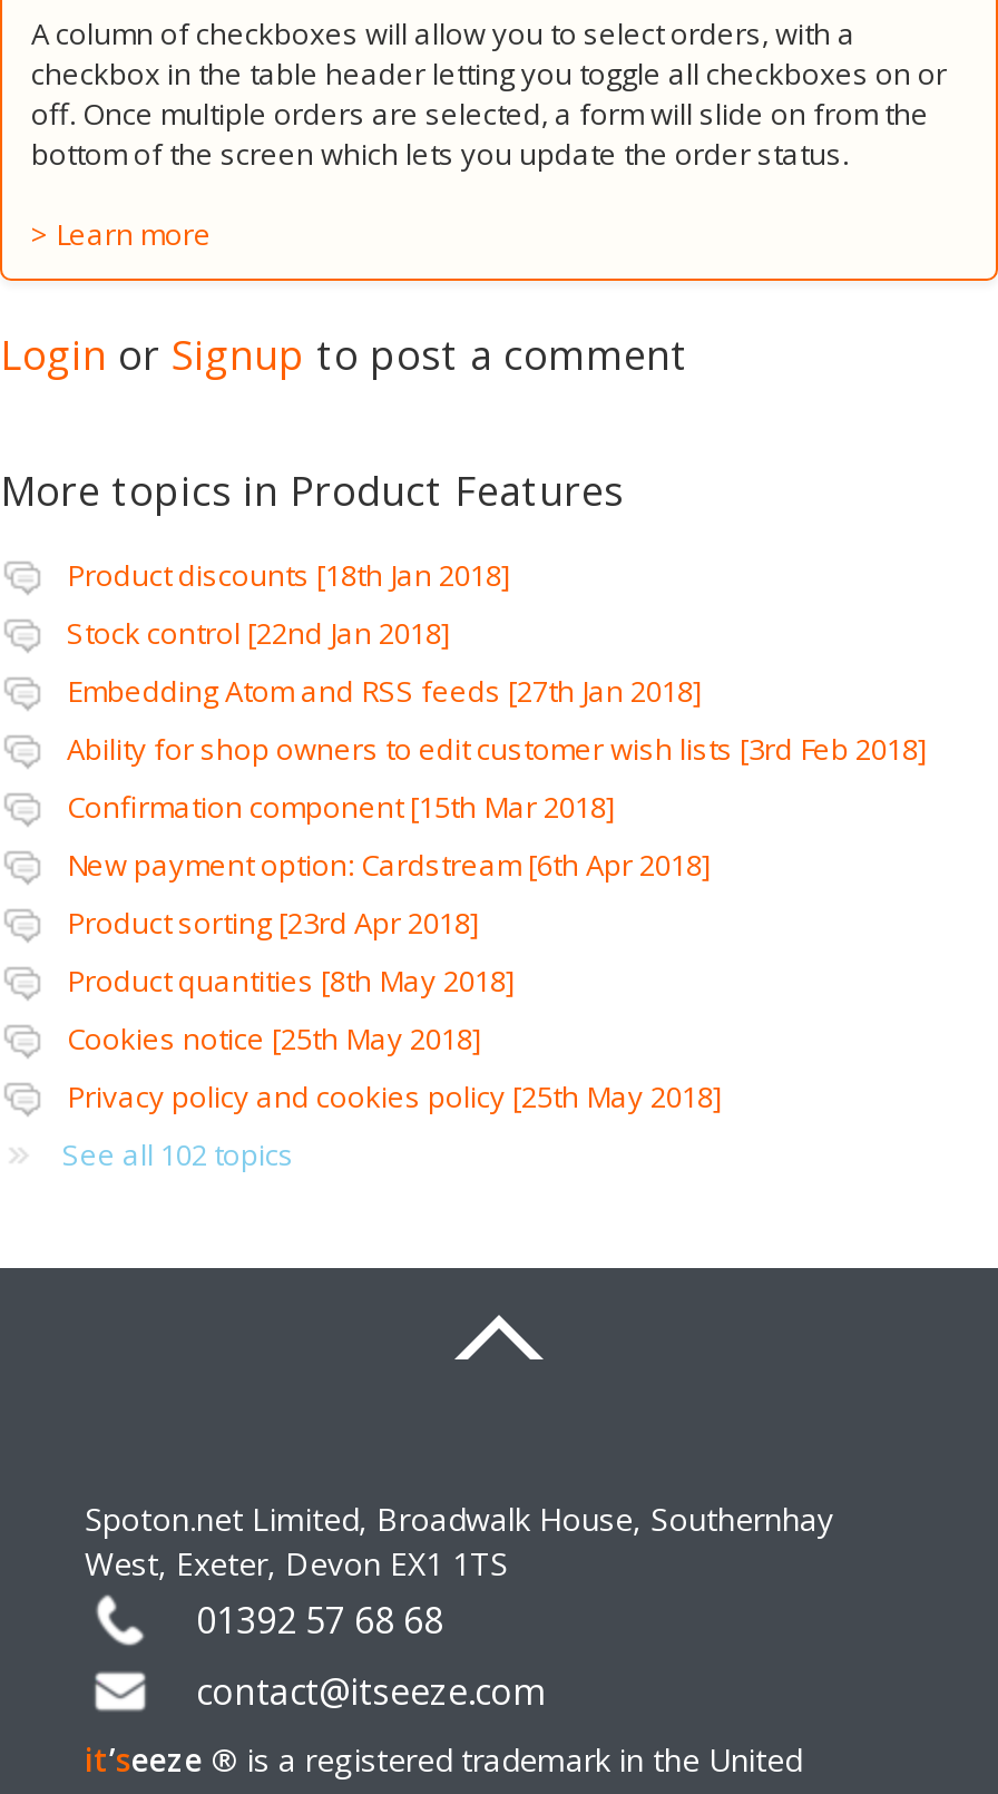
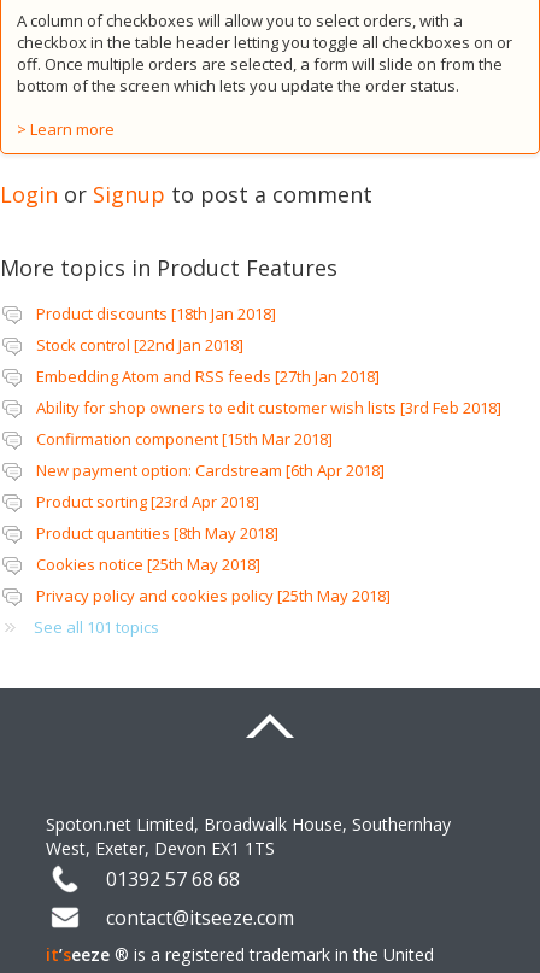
[62,1134,294,1174] See all 102 topics -> [34,616,159,637] See all 101 topics

